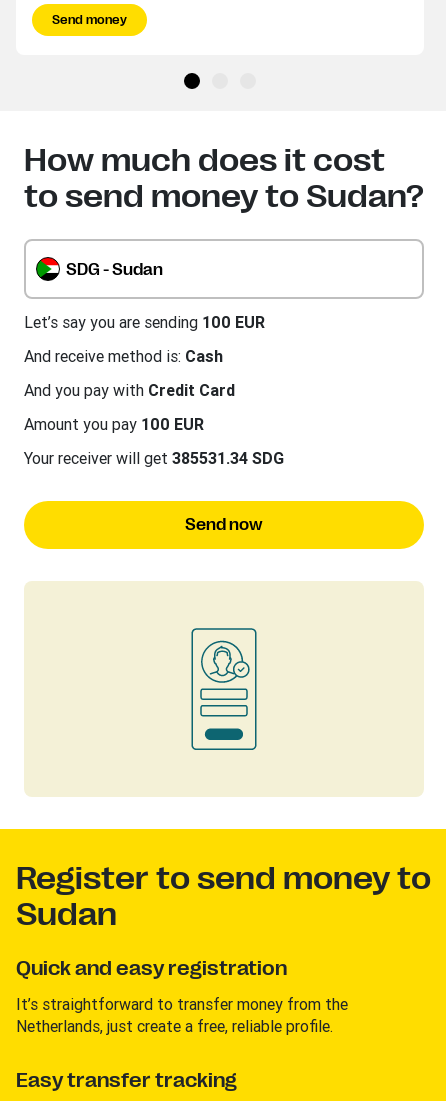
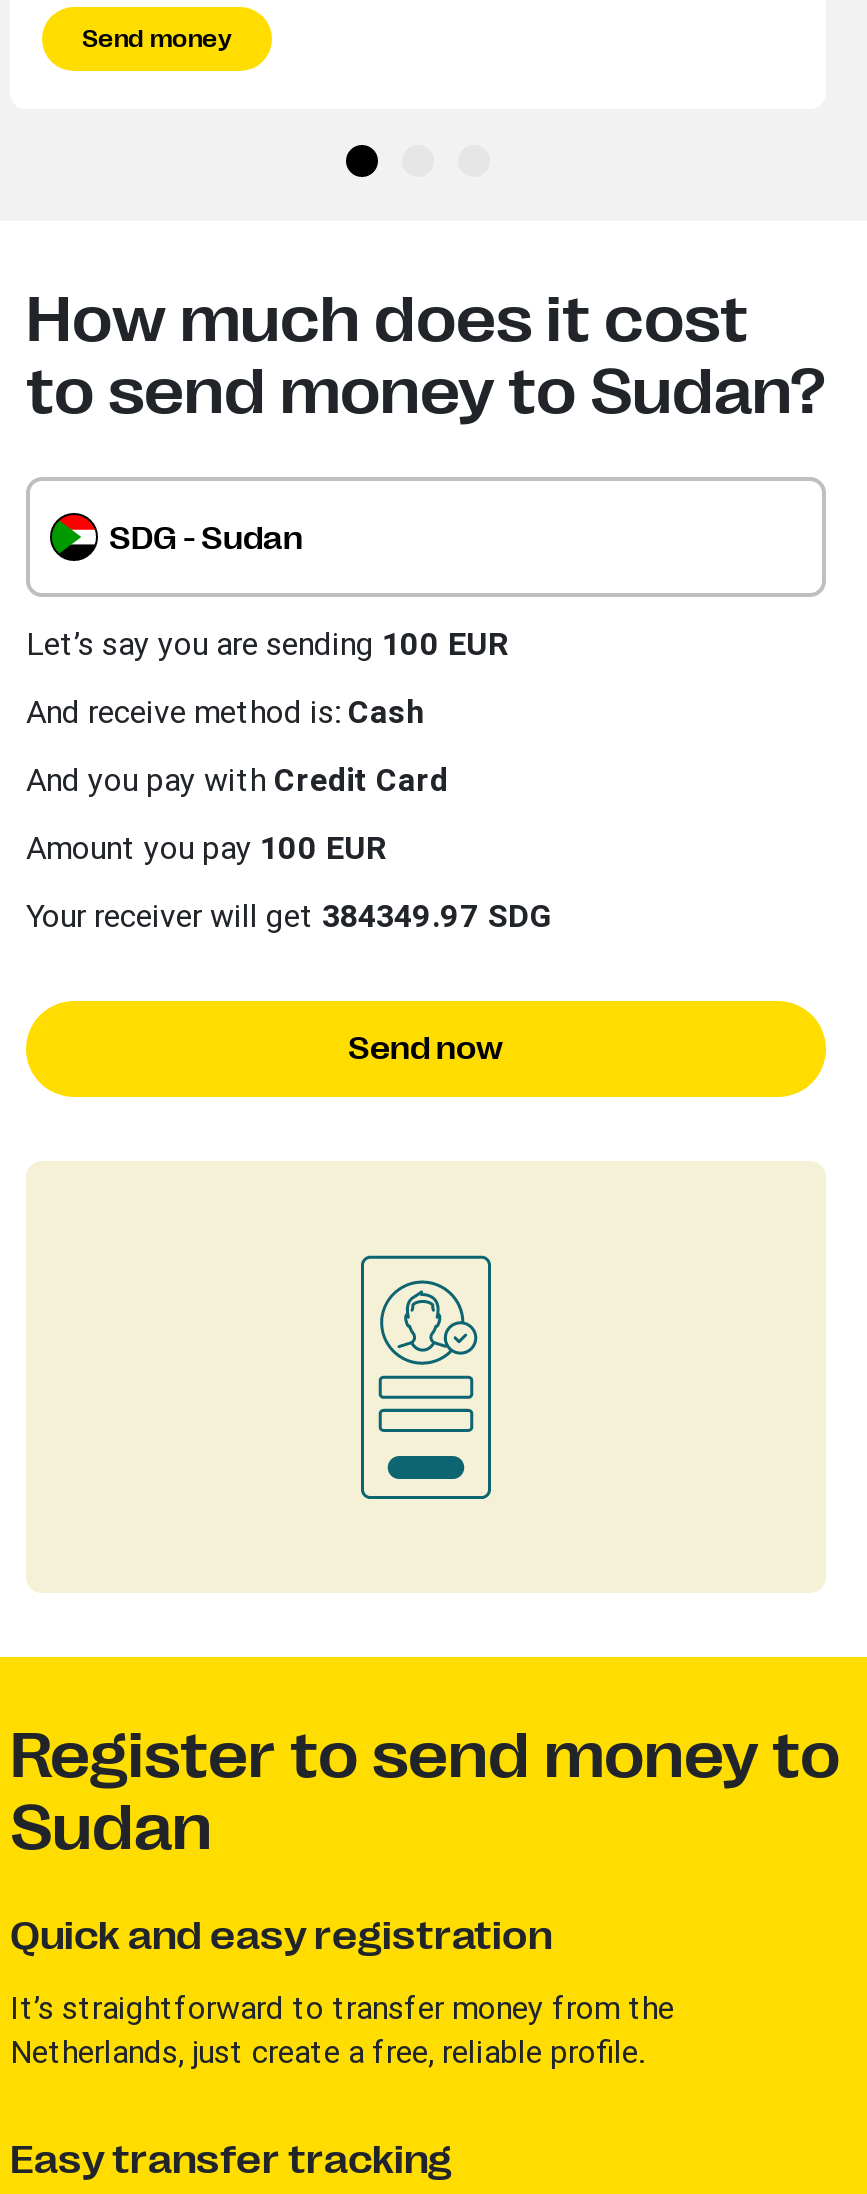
[24,447,284,467] Your receiver will get 385531.34 SDG -> [26,894,552,934] Your receiver will get 384349.97 SDG

